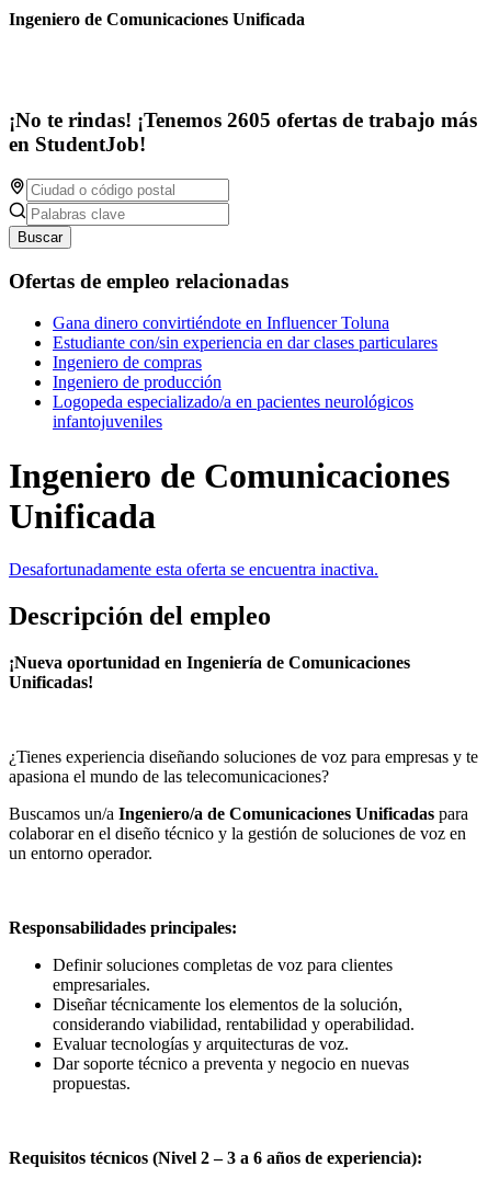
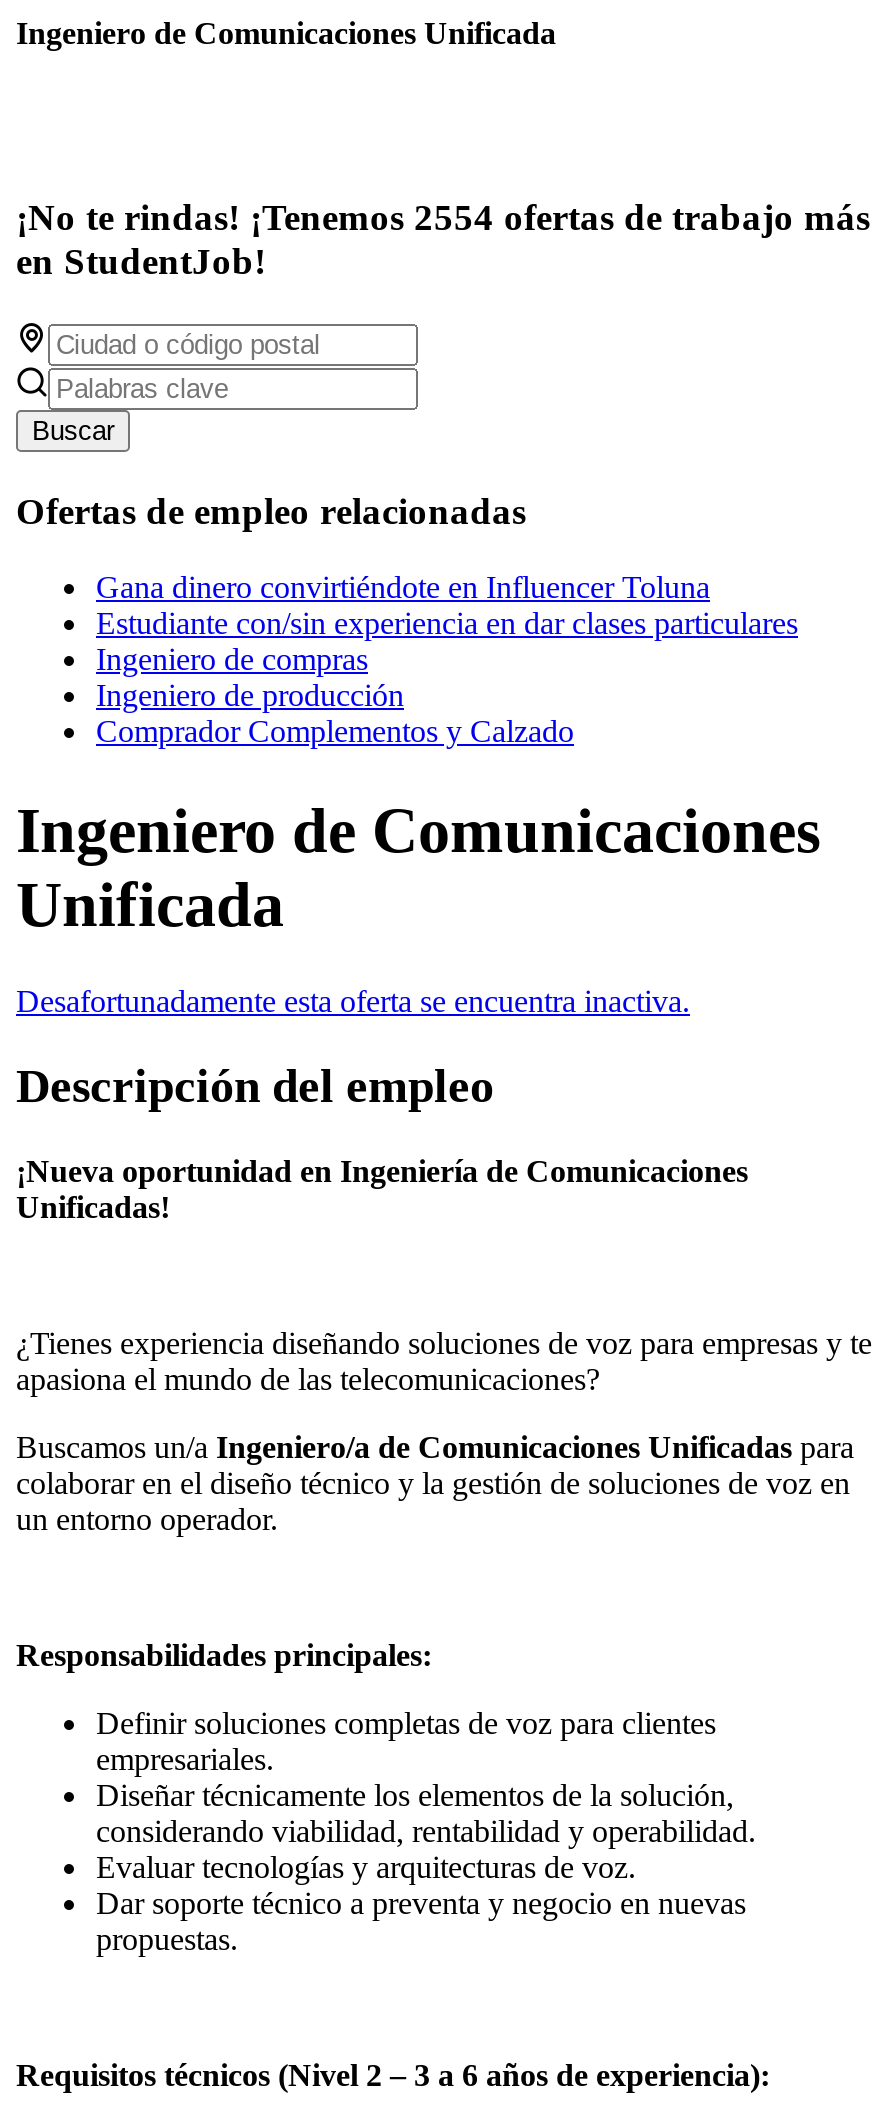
[9,109,477,132] ¡No te rindas! ¡Tenemos 2605 ofertas de trabajo más -> [16,196,870,238] ¡No te rindas! ¡Tenemos 2554 ofertas de trabajo más
[53,393,413,431] Logopeda especializado/a en pacientes neurológicos | infantojuveniles -> [96,715,574,749] Comprador Complementos y Calzado

